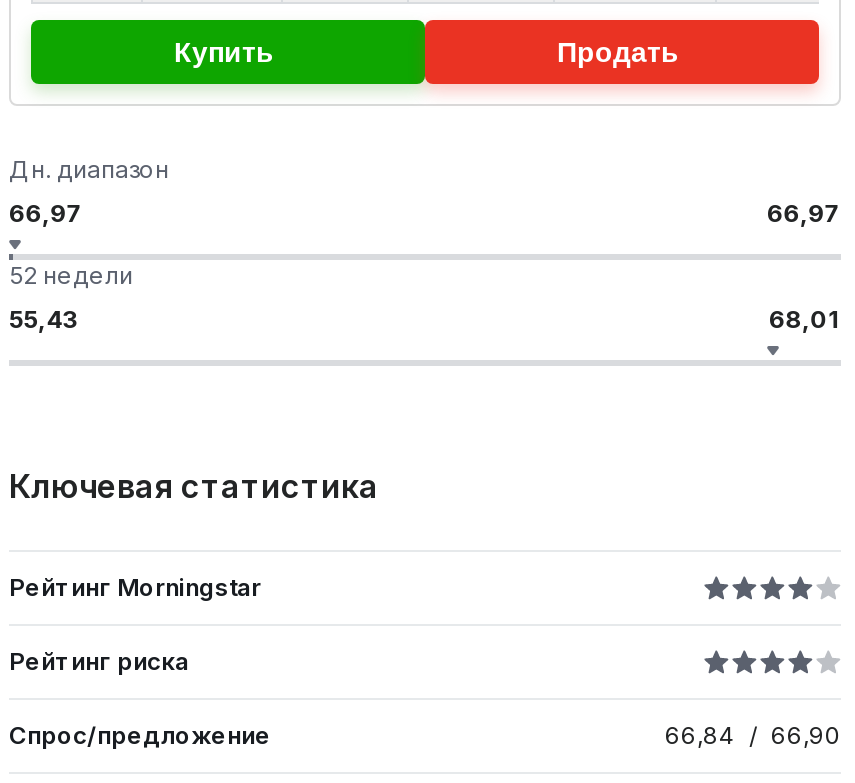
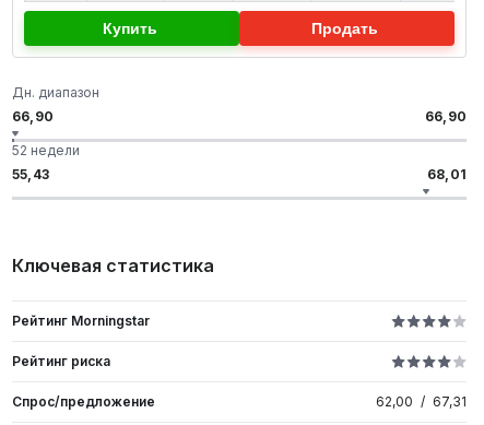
[9,198,83,228] 66,97 -> [12,108,54,124] 66,90
[767,198,841,228] 66,97 -> [425,108,467,124] 66,90
[665,720,841,750] 66,84 / 66,90 -> [376,393,467,409] 62,00 / 67,31

